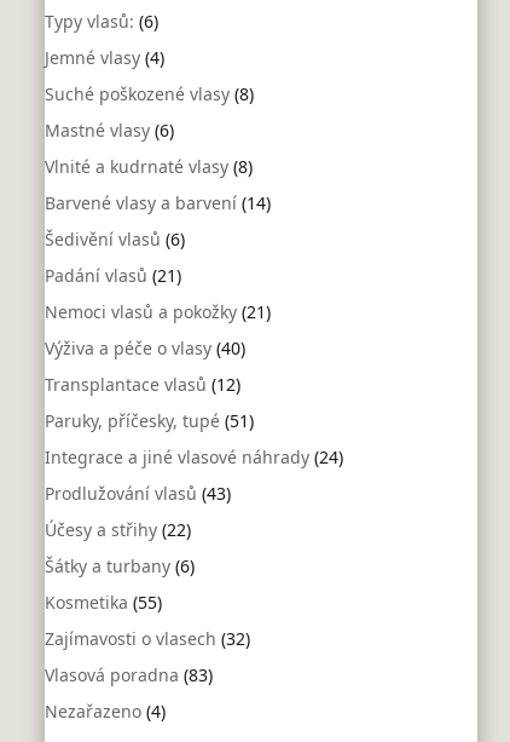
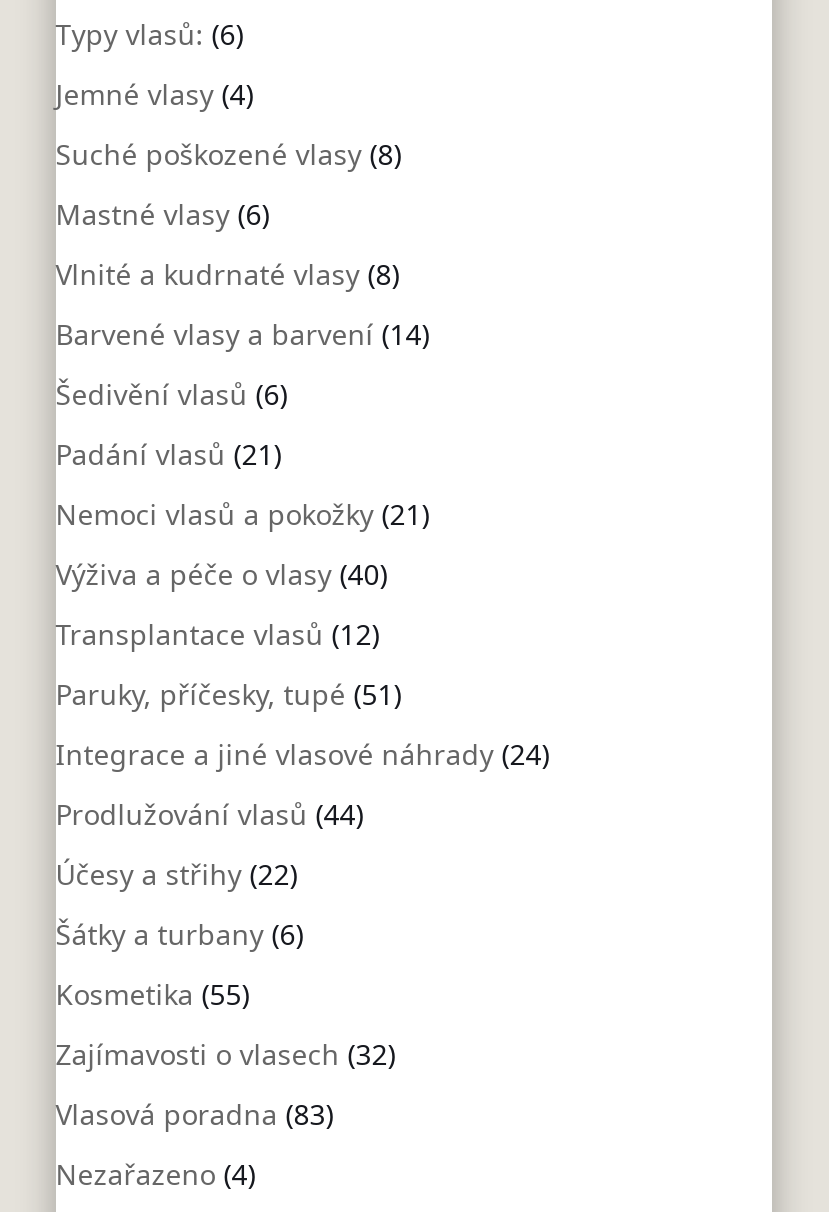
[44,481,231,504] Prodlužování vlasů (43) -> [56,794,364,832] Prodlužování vlasů (44)

